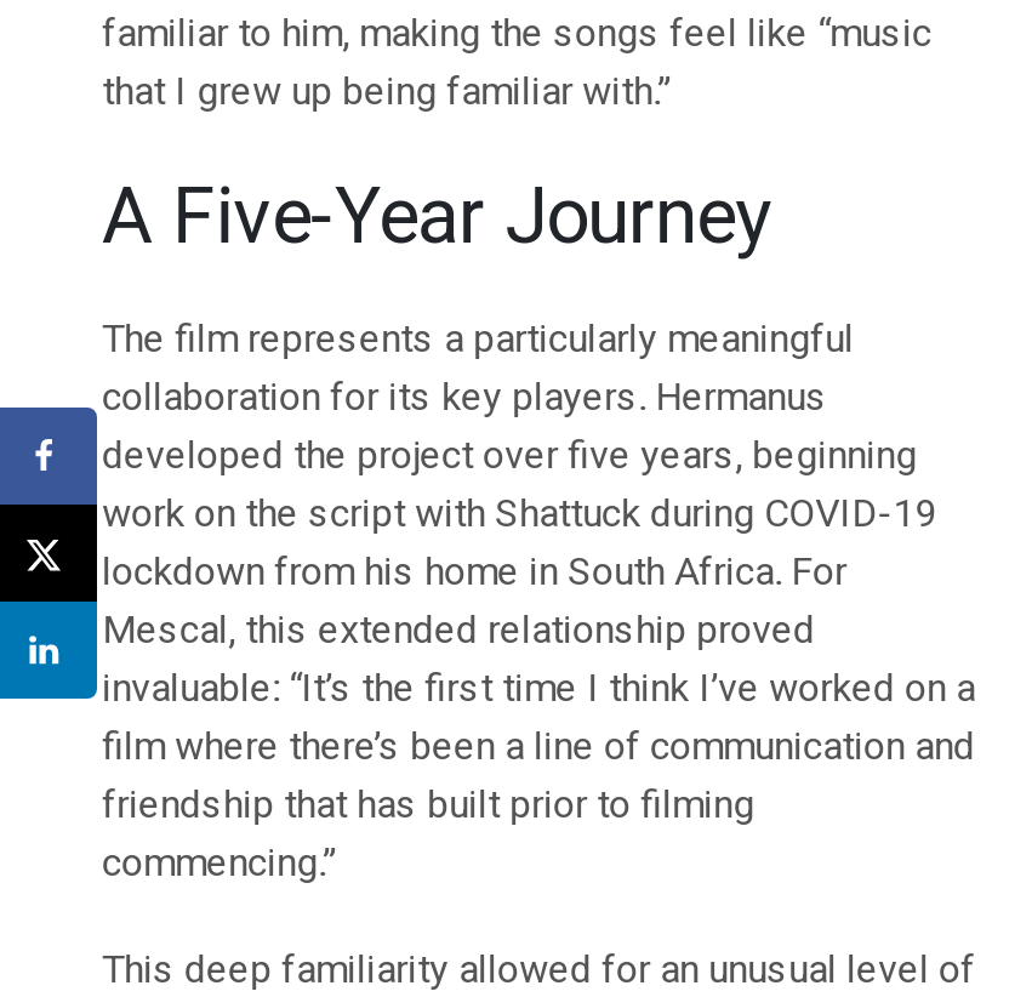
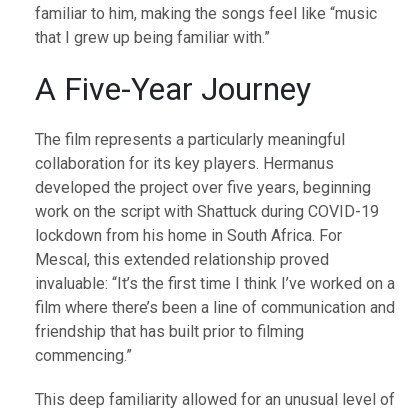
[7,405,95,701] [image] -> none

